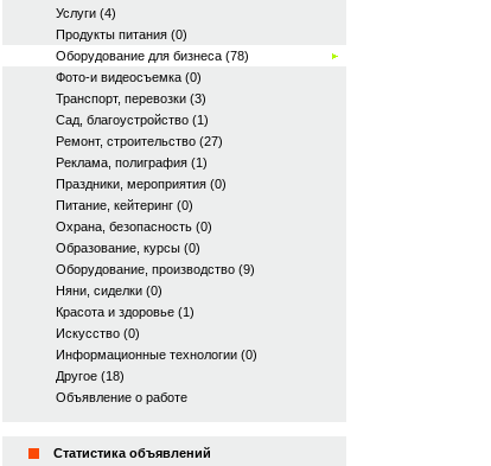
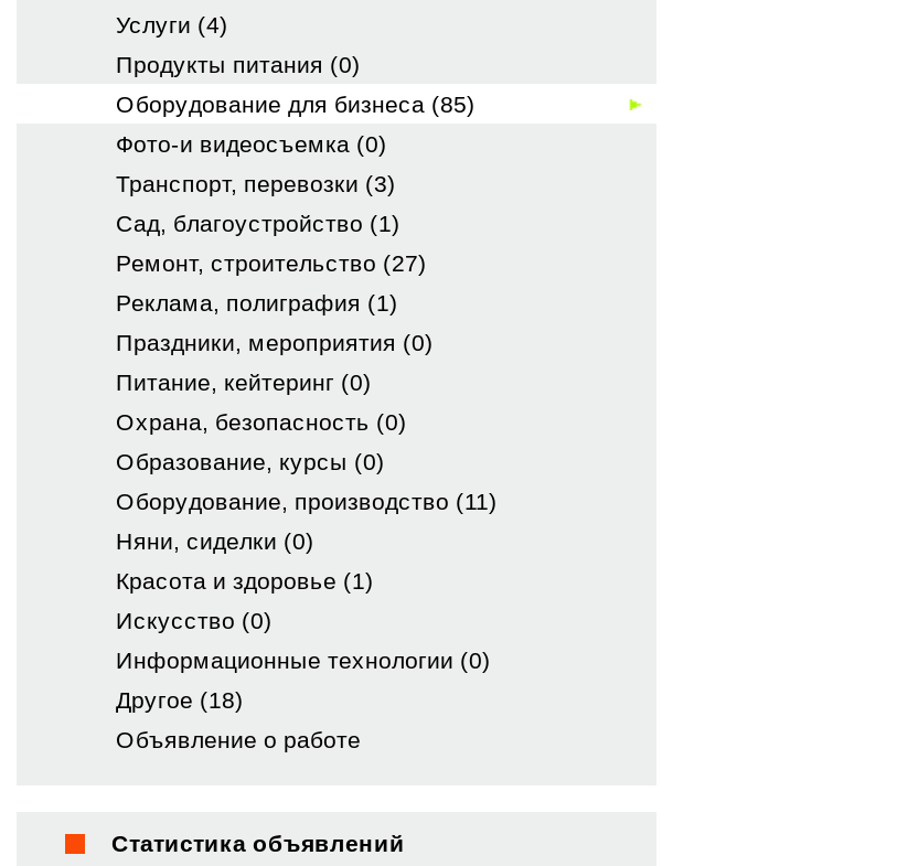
[56,48,249,62] Оборудование для бизнеса (78) -> [116,90,476,116] Оборудование для бизнеса (85)
[56,262,255,276] Оборудование, производство (9) -> [116,487,498,513] Оборудование, производство (11)

